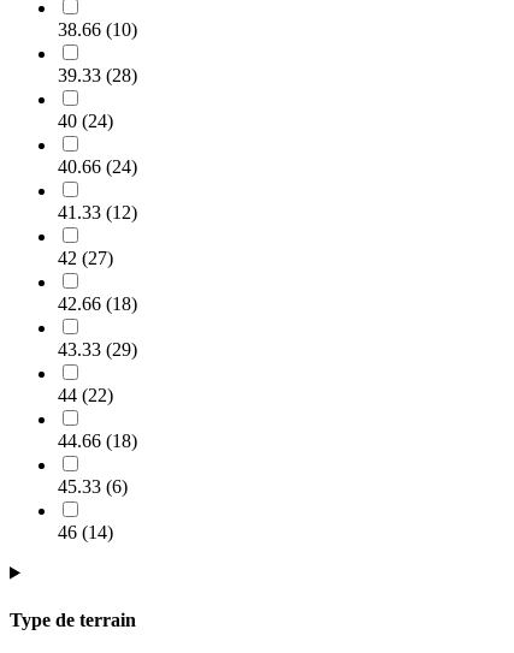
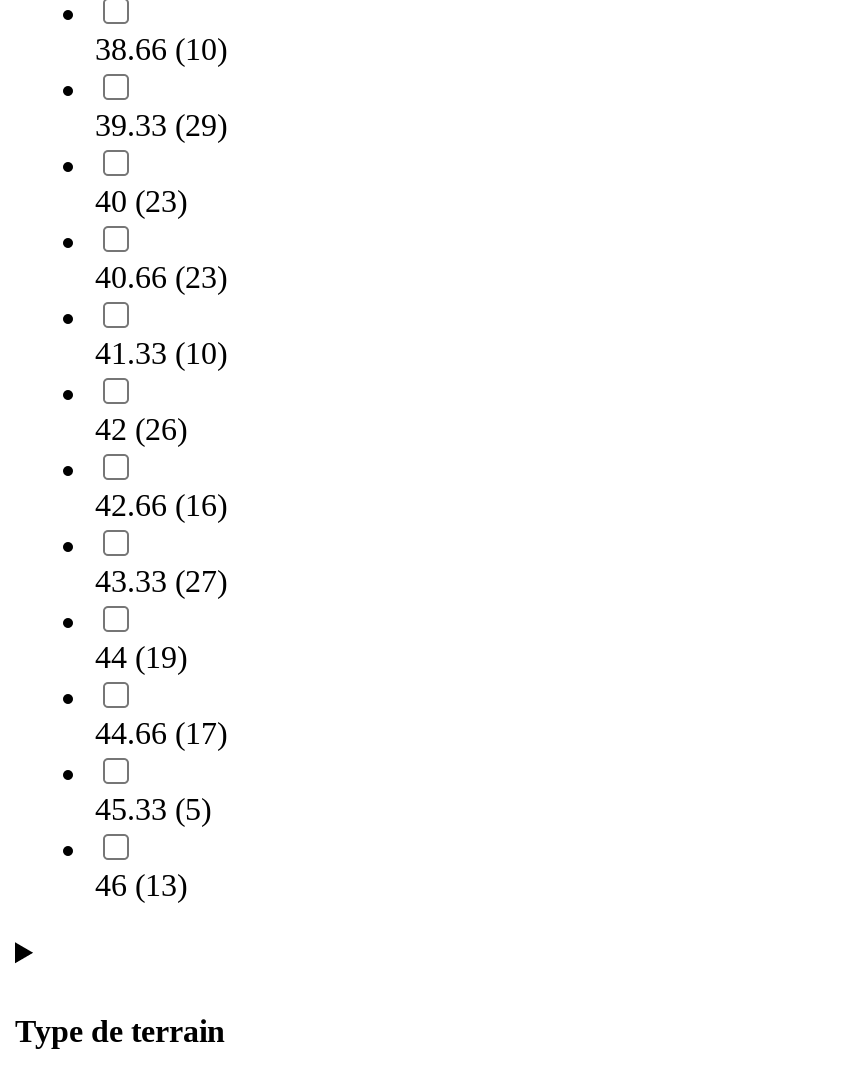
[58,65,137,85] 39.33 (28) -> [95,107,227,141] 39.33 (29)
[58,110,113,131] 40 (24) -> [95,183,187,217] 40 (23)
[58,156,137,176] 40.66 (24) -> [95,259,227,293] 40.66 (23)
[58,202,137,222] 41.33 (12) -> [95,335,227,369] 41.33 (10)
[58,247,113,268] 42 (27) -> [95,411,187,445] 42 (26)
[58,293,137,314] 42.66 (18) -> [95,487,227,521] 42.66 (16)
[58,339,137,359] 43.33 (29) -> [95,563,227,597] 43.33 (27)
[58,384,113,405] 44 (22) -> [95,639,187,673] 44 (19)
[58,430,137,451] 44.66 (18) -> [95,715,227,749] 44.66 (17)
[58,476,128,496] 45.33 (6) -> [95,791,211,825] 45.33 (5)
[58,522,113,542] 46 (14) -> [95,867,187,901] 46 (13)

